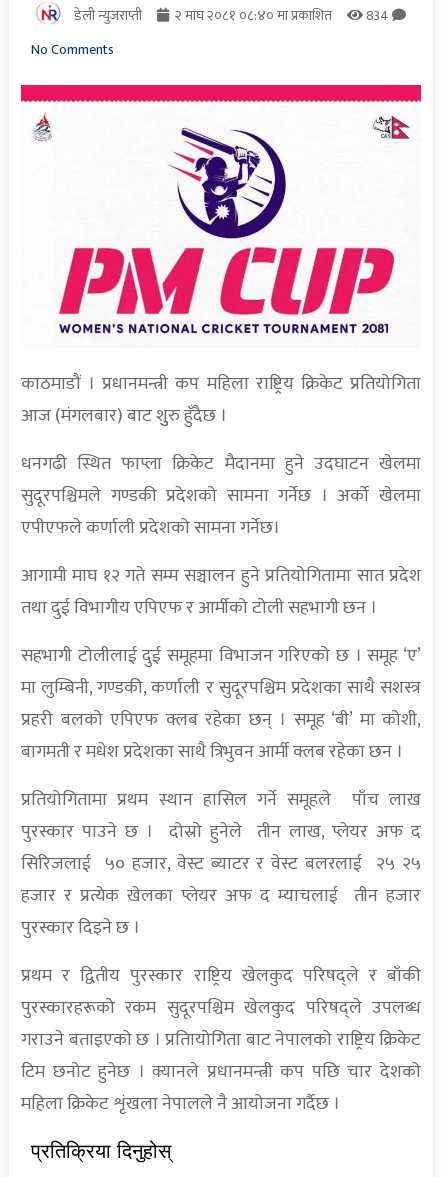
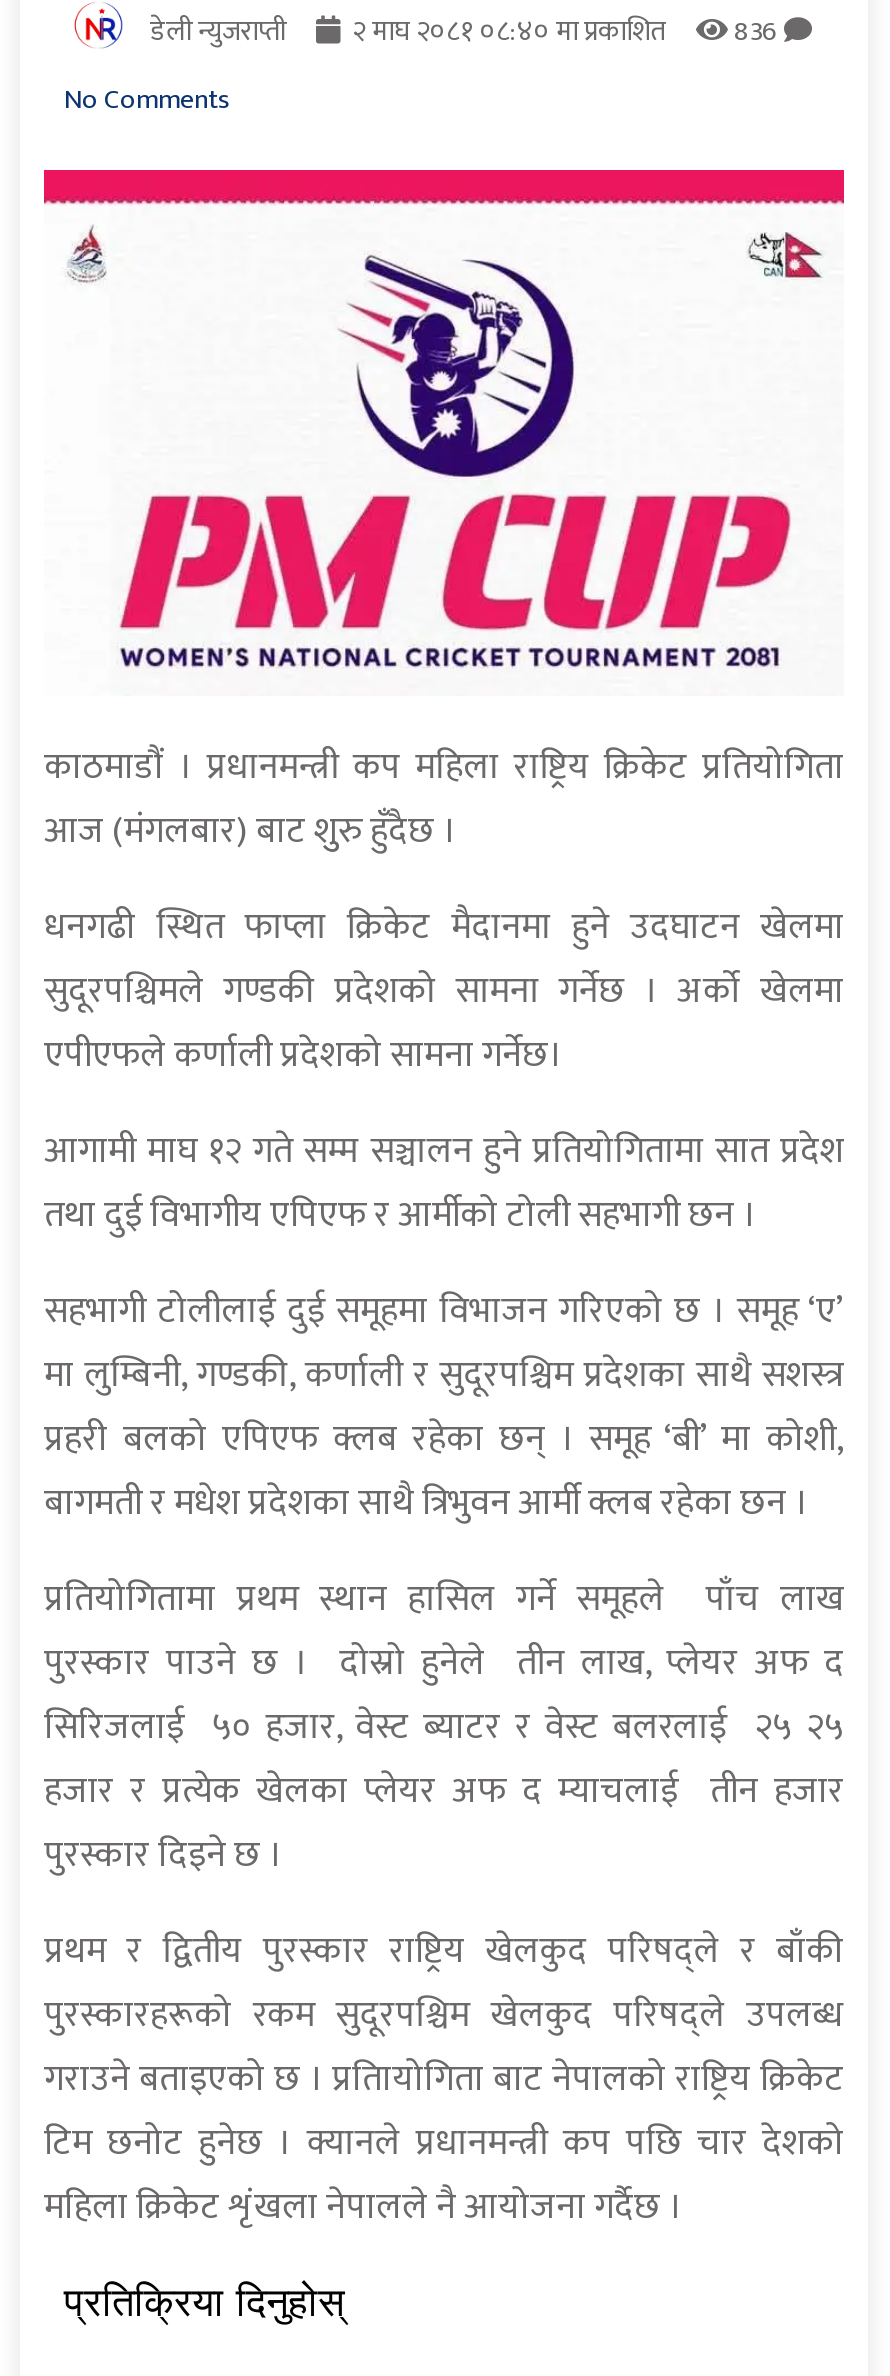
[71,4,389,27] डेली न्युजराप्ती २ माघ २०८१ ०८:४० मा प्रकाशित 834 -> [144,8,778,54] डेली न्युजराप्ती २ माघ २०८१ ०८:४० मा प्रकाशित 836

